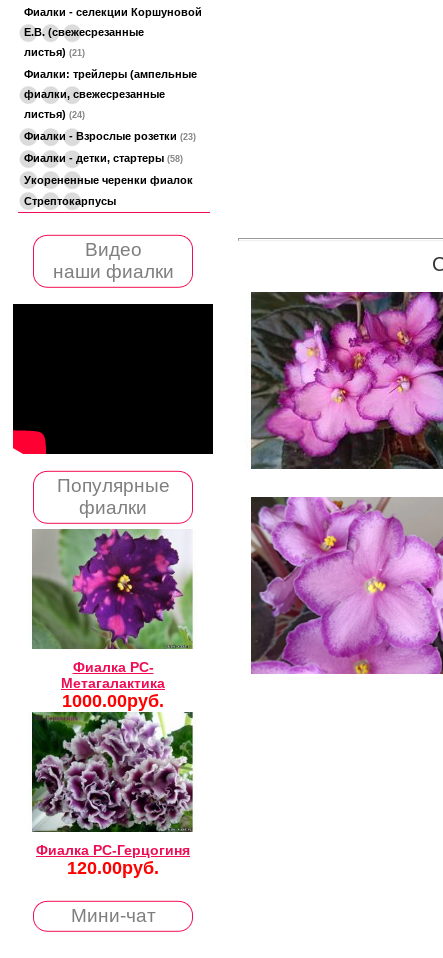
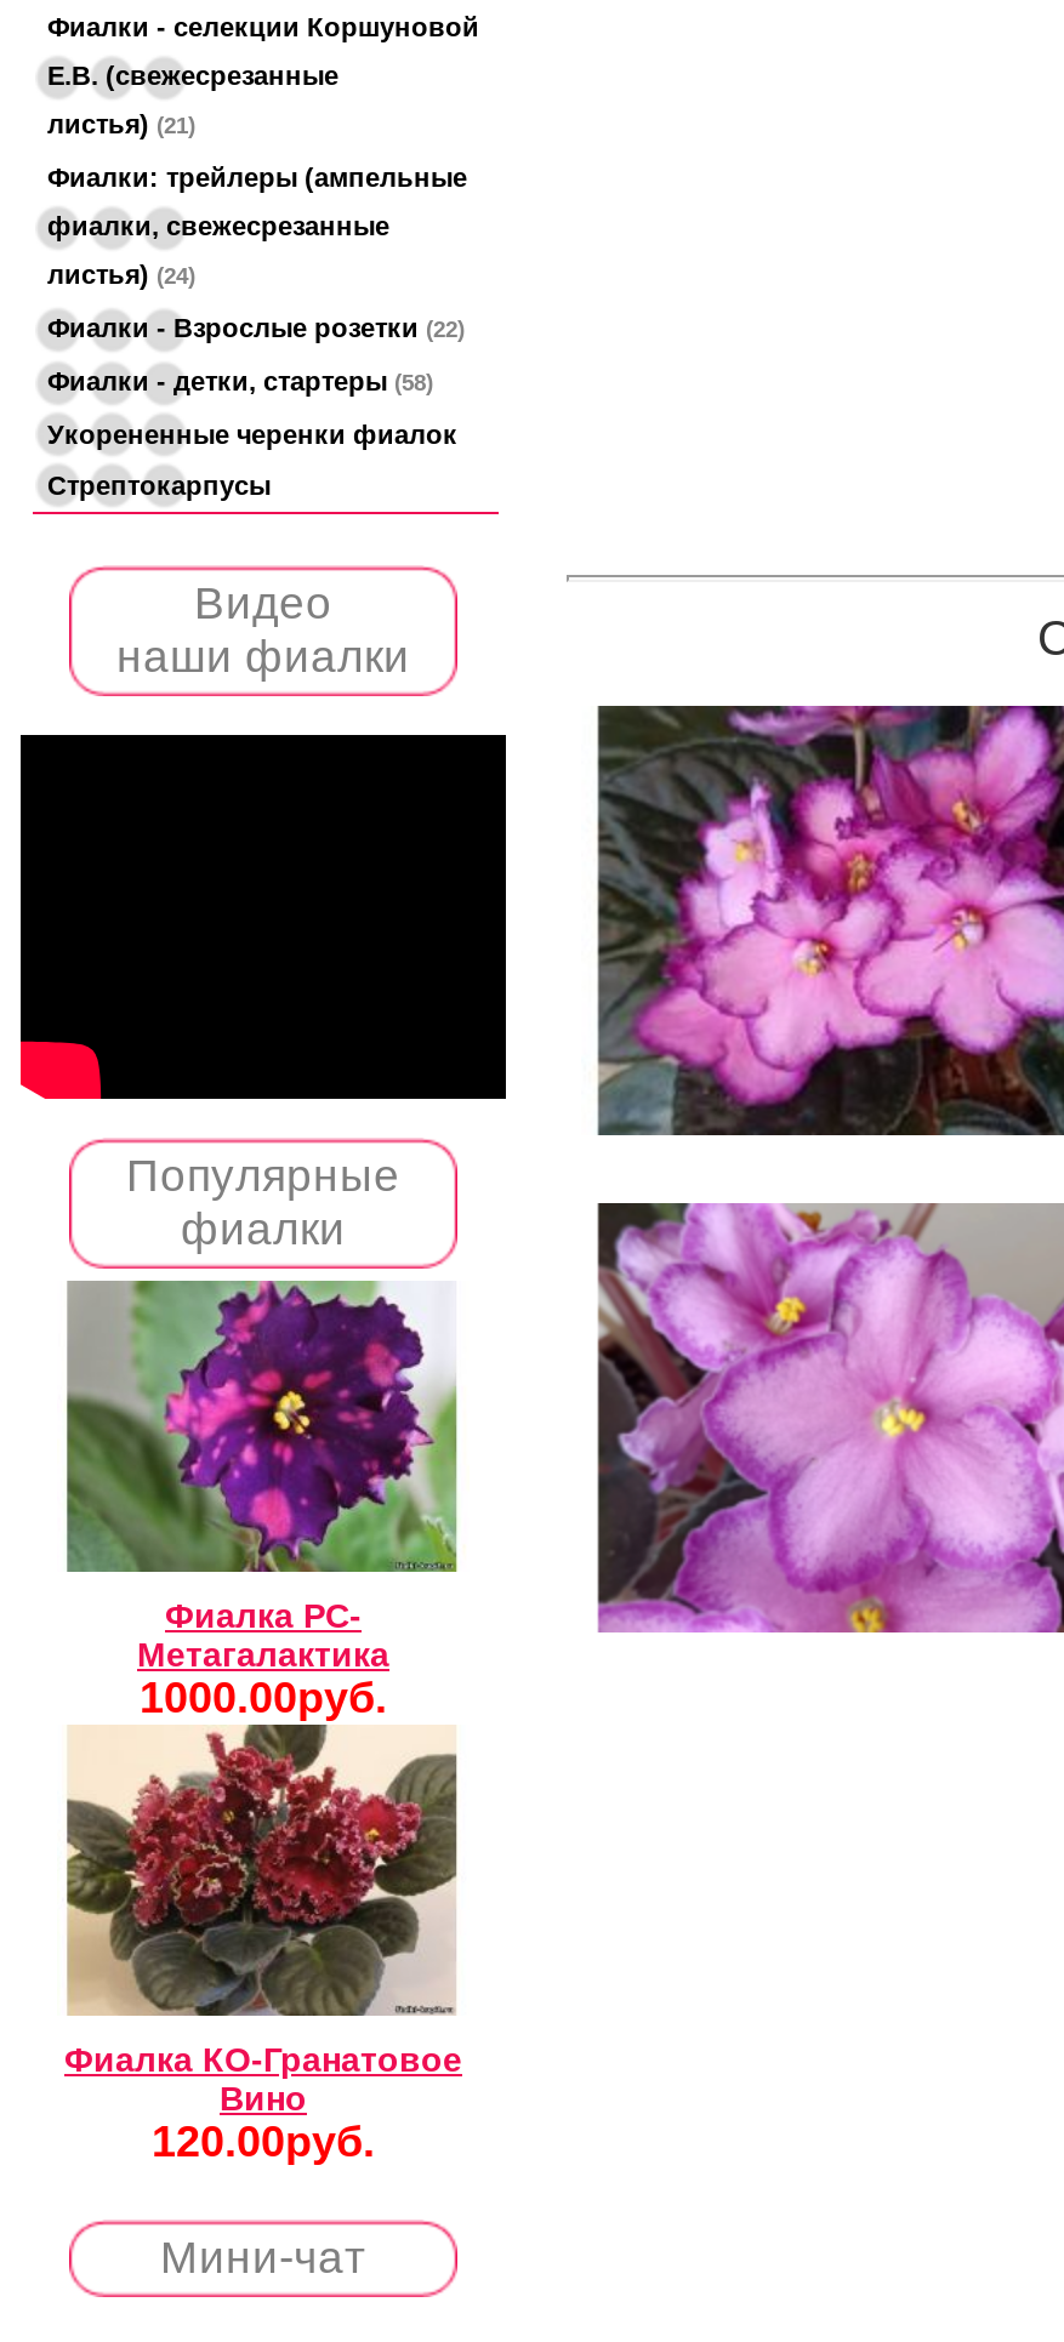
[24,130,196,142] Фиалки - Взрослые розетки (23) -> [47,312,465,341] Фиалки - Взрослые розетки (22)
[31,711,193,858] [image] | Фиалка РС-Герцогиня -> [64,1725,462,2119] [image] | Фиалка КО-Гранатовое | Вино

